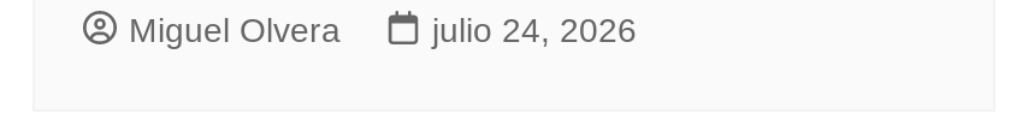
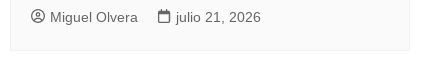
[432,11,637,50] julio 24, 2026 -> [176,9,261,25] julio 21, 2026

